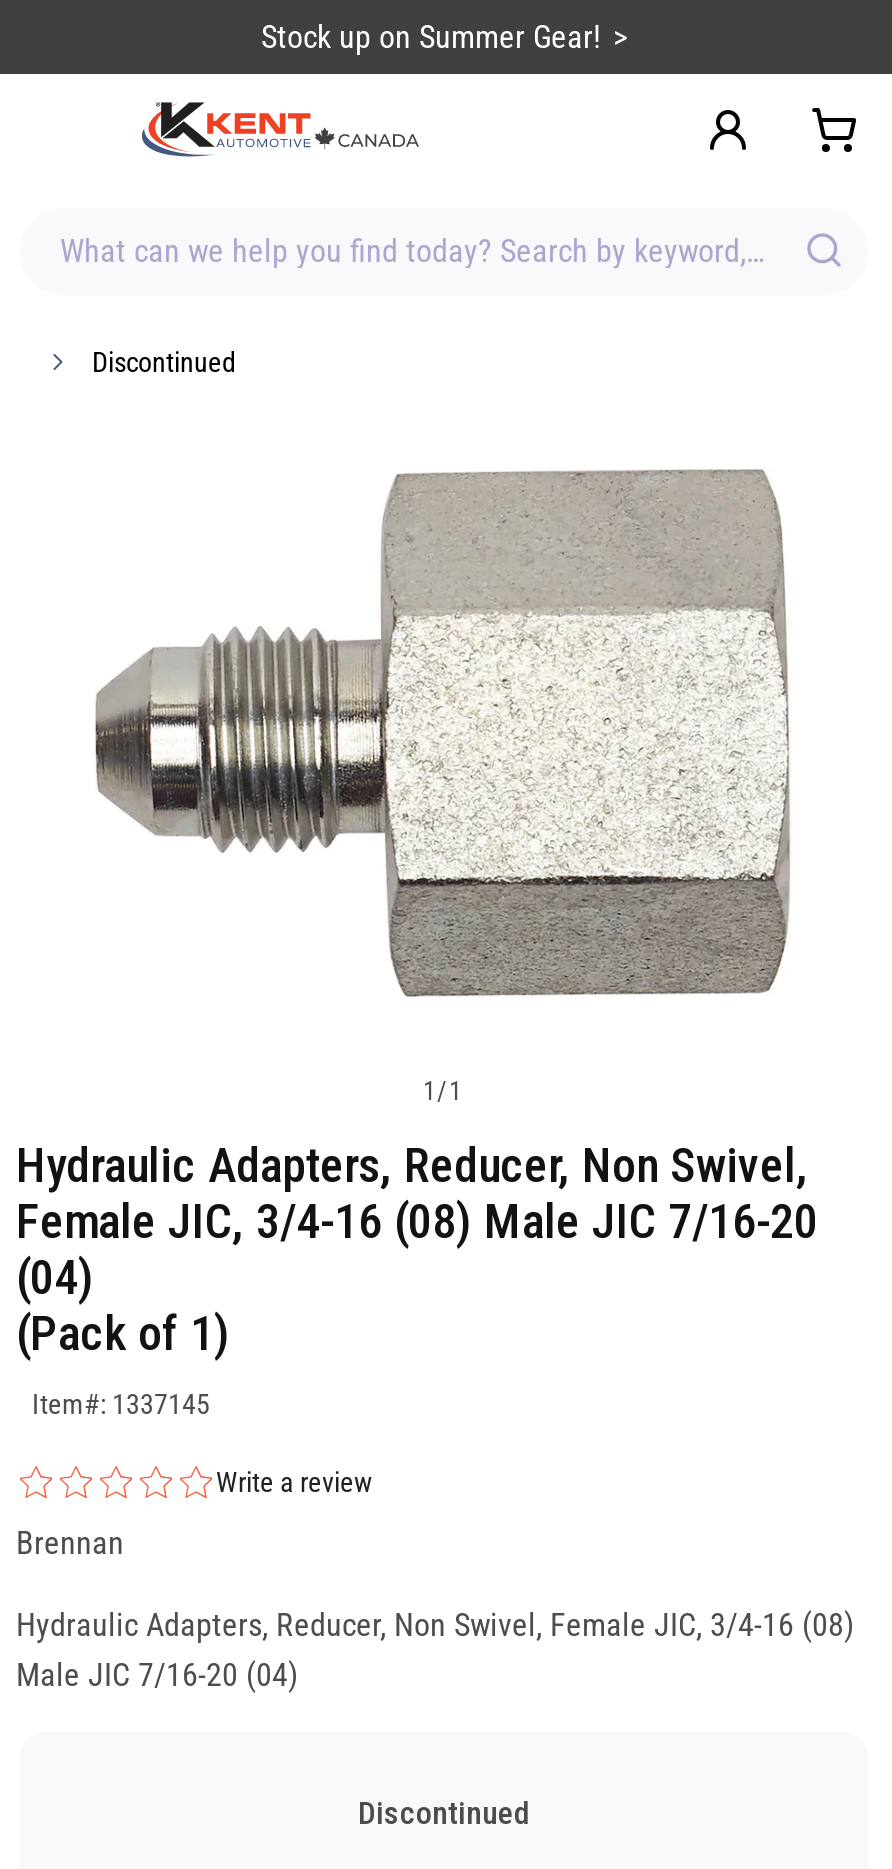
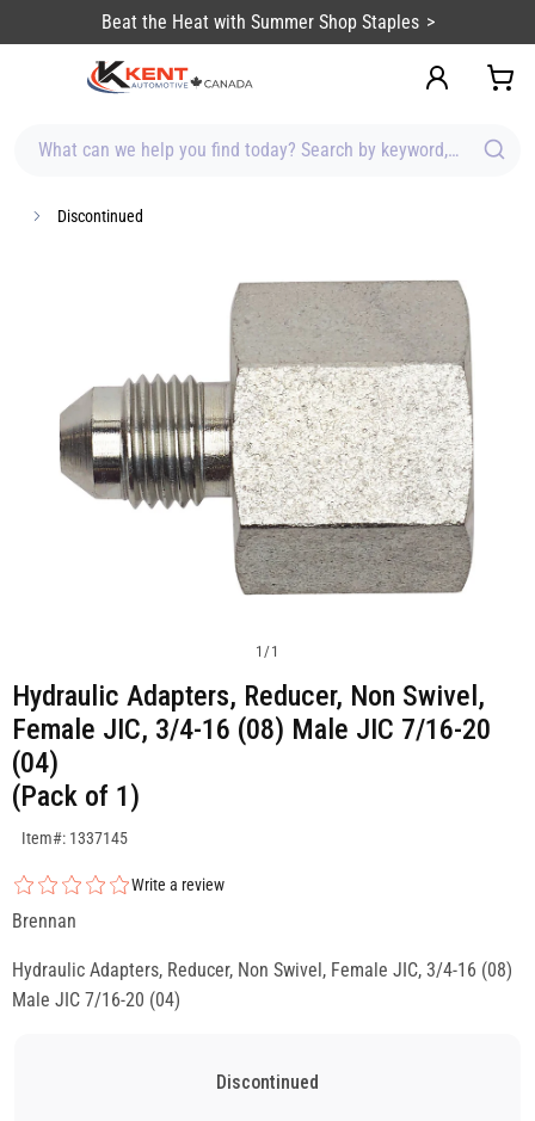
[261,18,601,56] Stock up on Summer Gear! -> [101,11,419,33] Beat the Heat with Summer Shop Staples

